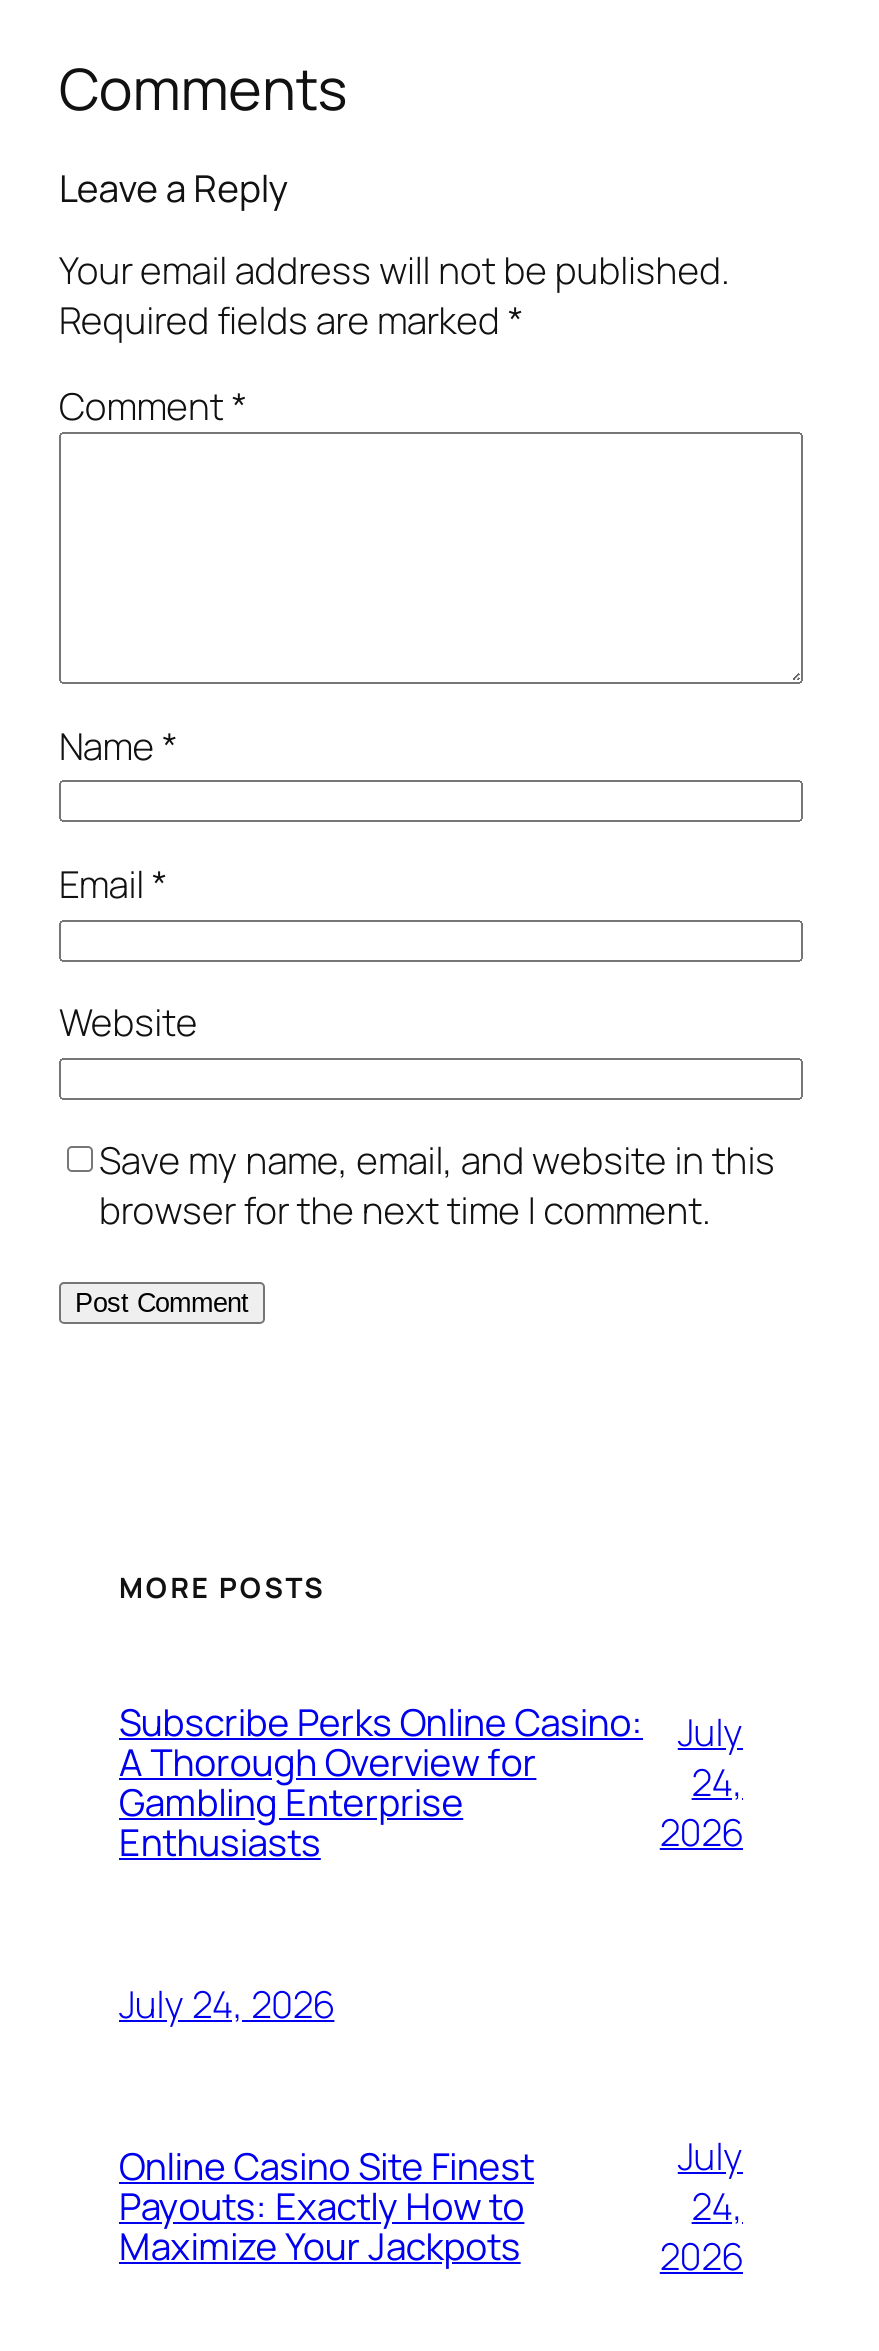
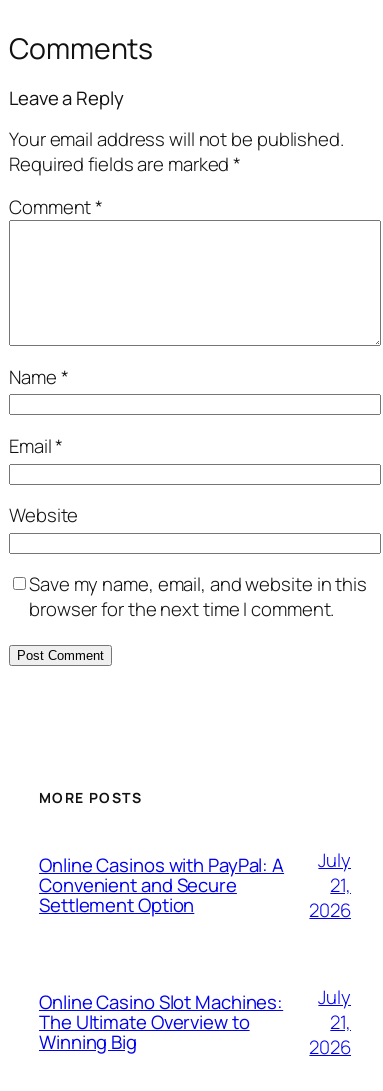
[119,1696,643,1868] Subscribe Perks Online Casino: | A Thorough Overview for | Gambling Enterprise | Enthusiasts -> [39,852,284,918] Online Casinos with PayPal: A | Convenient and Secure | Settlement Option
[692,1755,743,1807] 24, -> [330,872,351,898] 21,
[119,1977,534,2272] July 24, 2026 | Online Casino Site Finest | Payouts: Exactly How to | Maximize Your Jackpots -> [39,989,283,1055] Online Casino Slot Machines: | The Ultimate Overview to | Winning Big
[692,2179,743,2231] 24, -> [330,1009,351,1035] 21,

